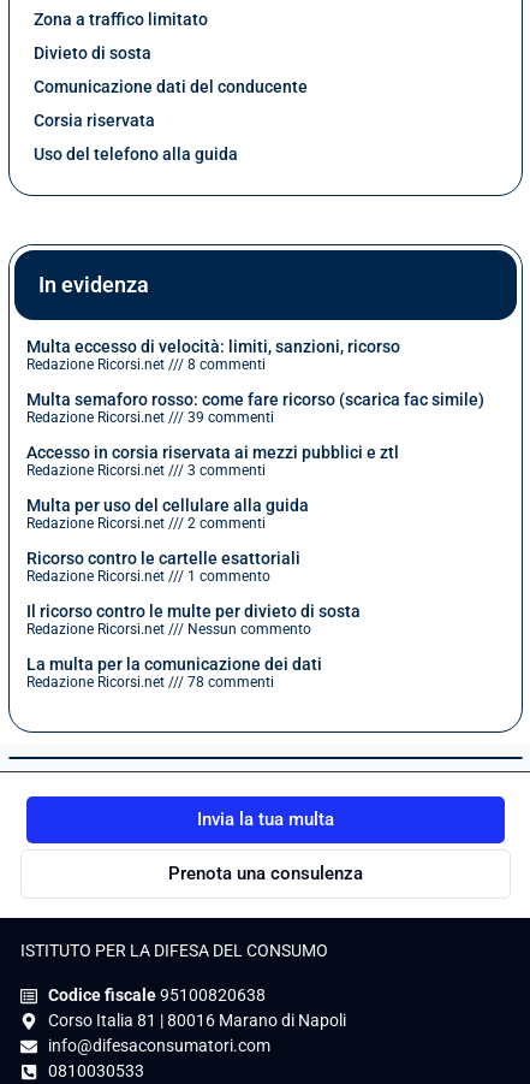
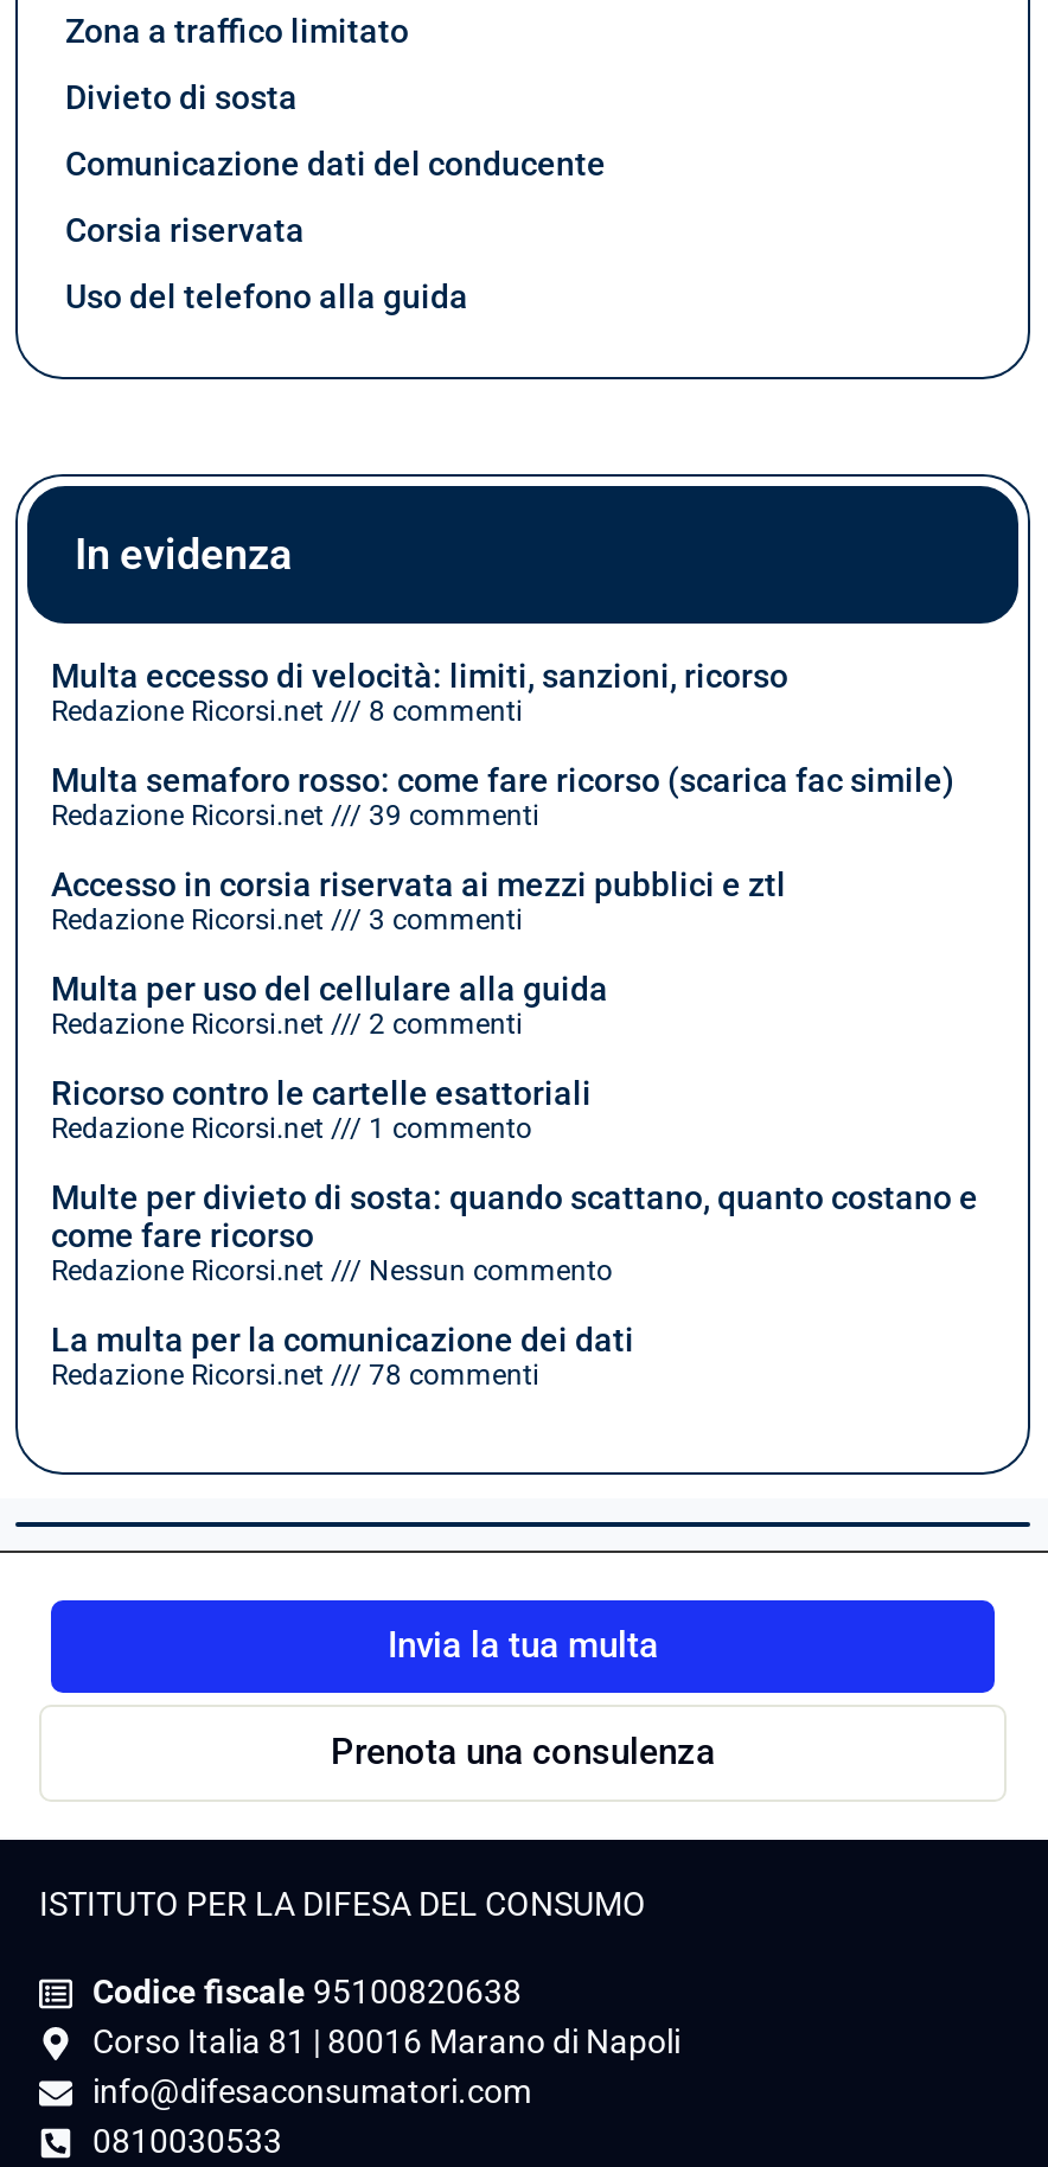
[26,602,361,621] Il ricorso contro le multe per divieto di sosta -> [51,1178,978,1254] Multe per divieto di sosta: quando scattano, quanto costano e | come fare ricorso

